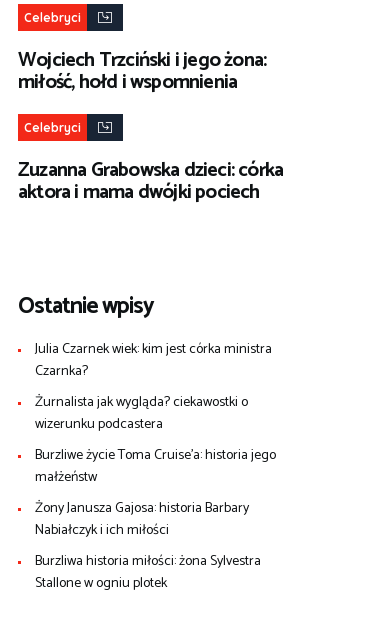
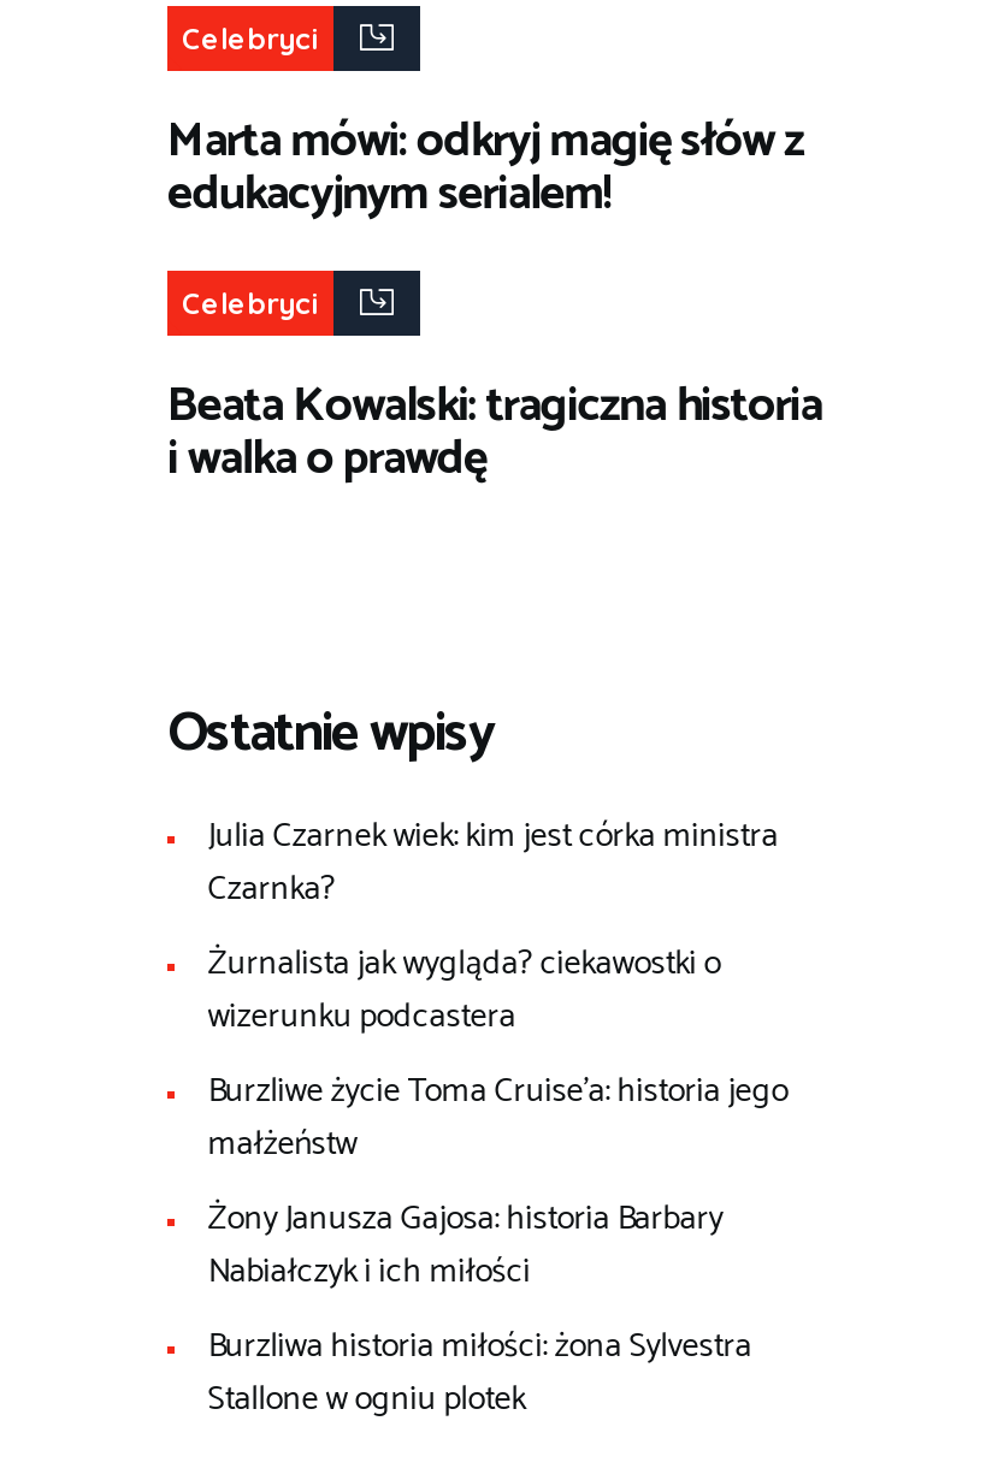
[18,44,266,99] Wojciech Trzciński i jego żona: | miłość, hołd i wspomnienia -> [167,103,803,235] Marta mówi: odkryj magię słów z | edukacyjnym serialem!
[18,154,283,209] Zuzanna Grabowska dzieci: córka | aktora i mama dwójki pociech -> [167,367,822,500] Beata Kowalski: tragiczna historia | i walka o prawdę

